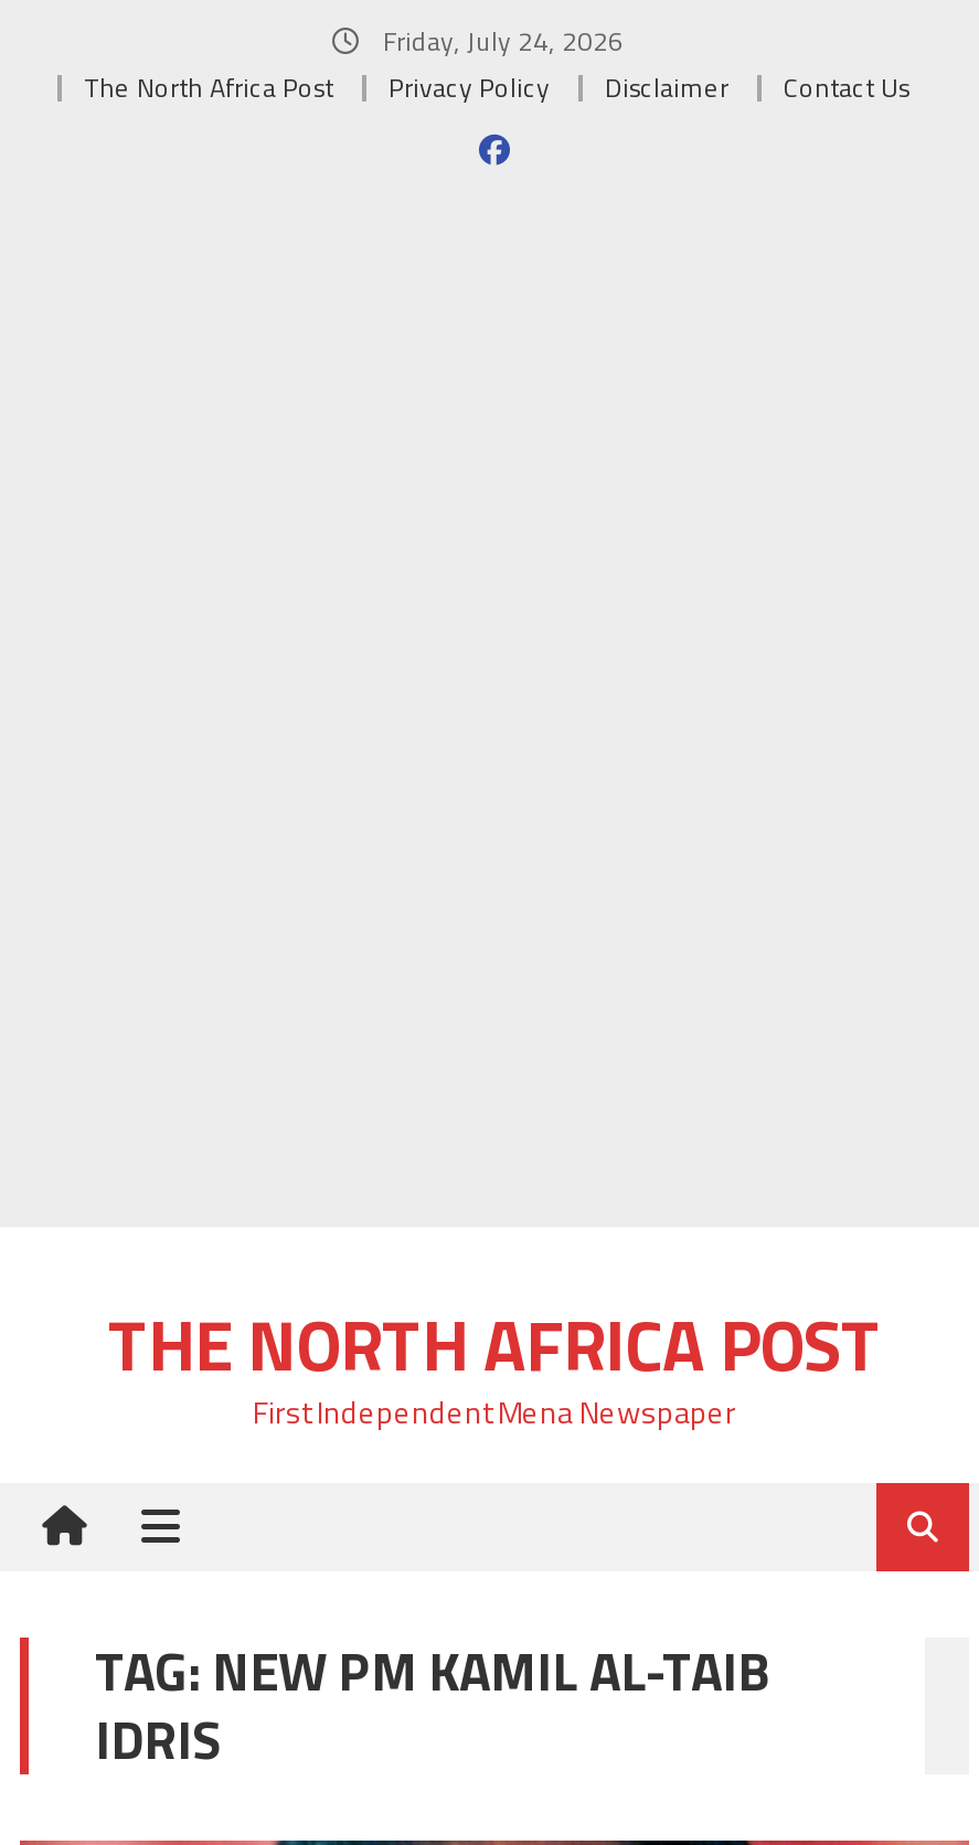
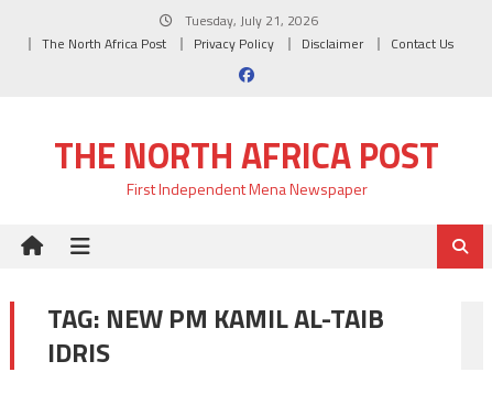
[376,20,624,62] Friday, July 24, 2026 -> [181,10,318,31] Tuesday, July 21, 2026

